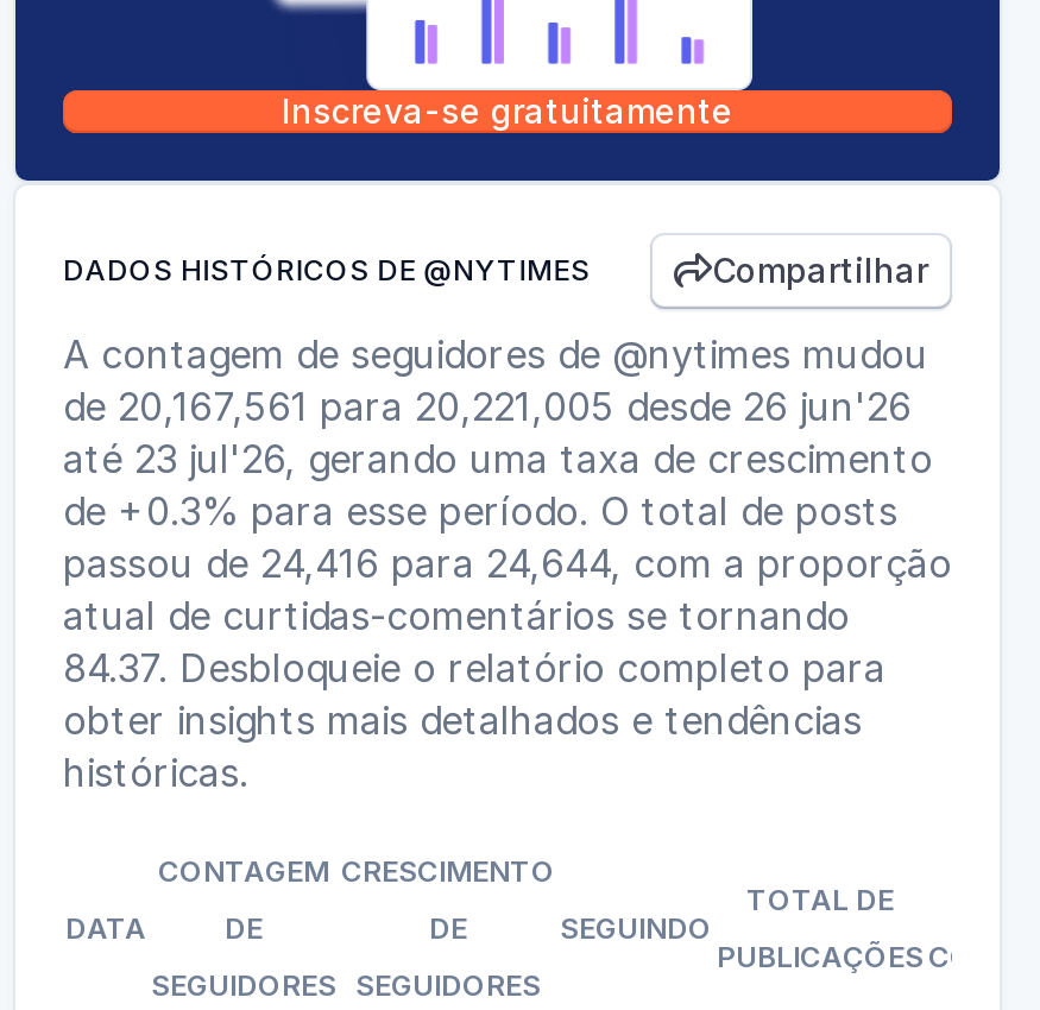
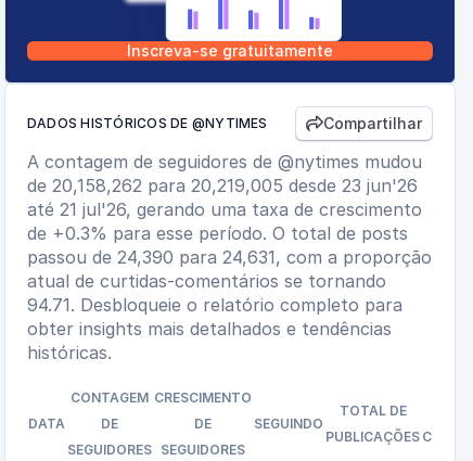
[63,382,912,430] de 20,167,561 para 20,221,005 desde 26 jun'26 -> [27,174,418,196] de 20,158,262 para 20,219,005 desde 23 jun'26
[63,434,933,482] até 23 jul'26, gerando uma taxa de crescimento -> [27,198,422,220] até 21 jul'26, gerando uma taxa de crescimento
[63,539,952,587] passou de 24,416 para 24,644, com a proporção -> [27,246,432,268] passou de 24,390 para 24,631, com a proporção
[63,644,885,691] 84.37. Desbloqueie o relatório completo para -> [27,294,402,315] 94.71. Desbloqueie o relatório completo para

